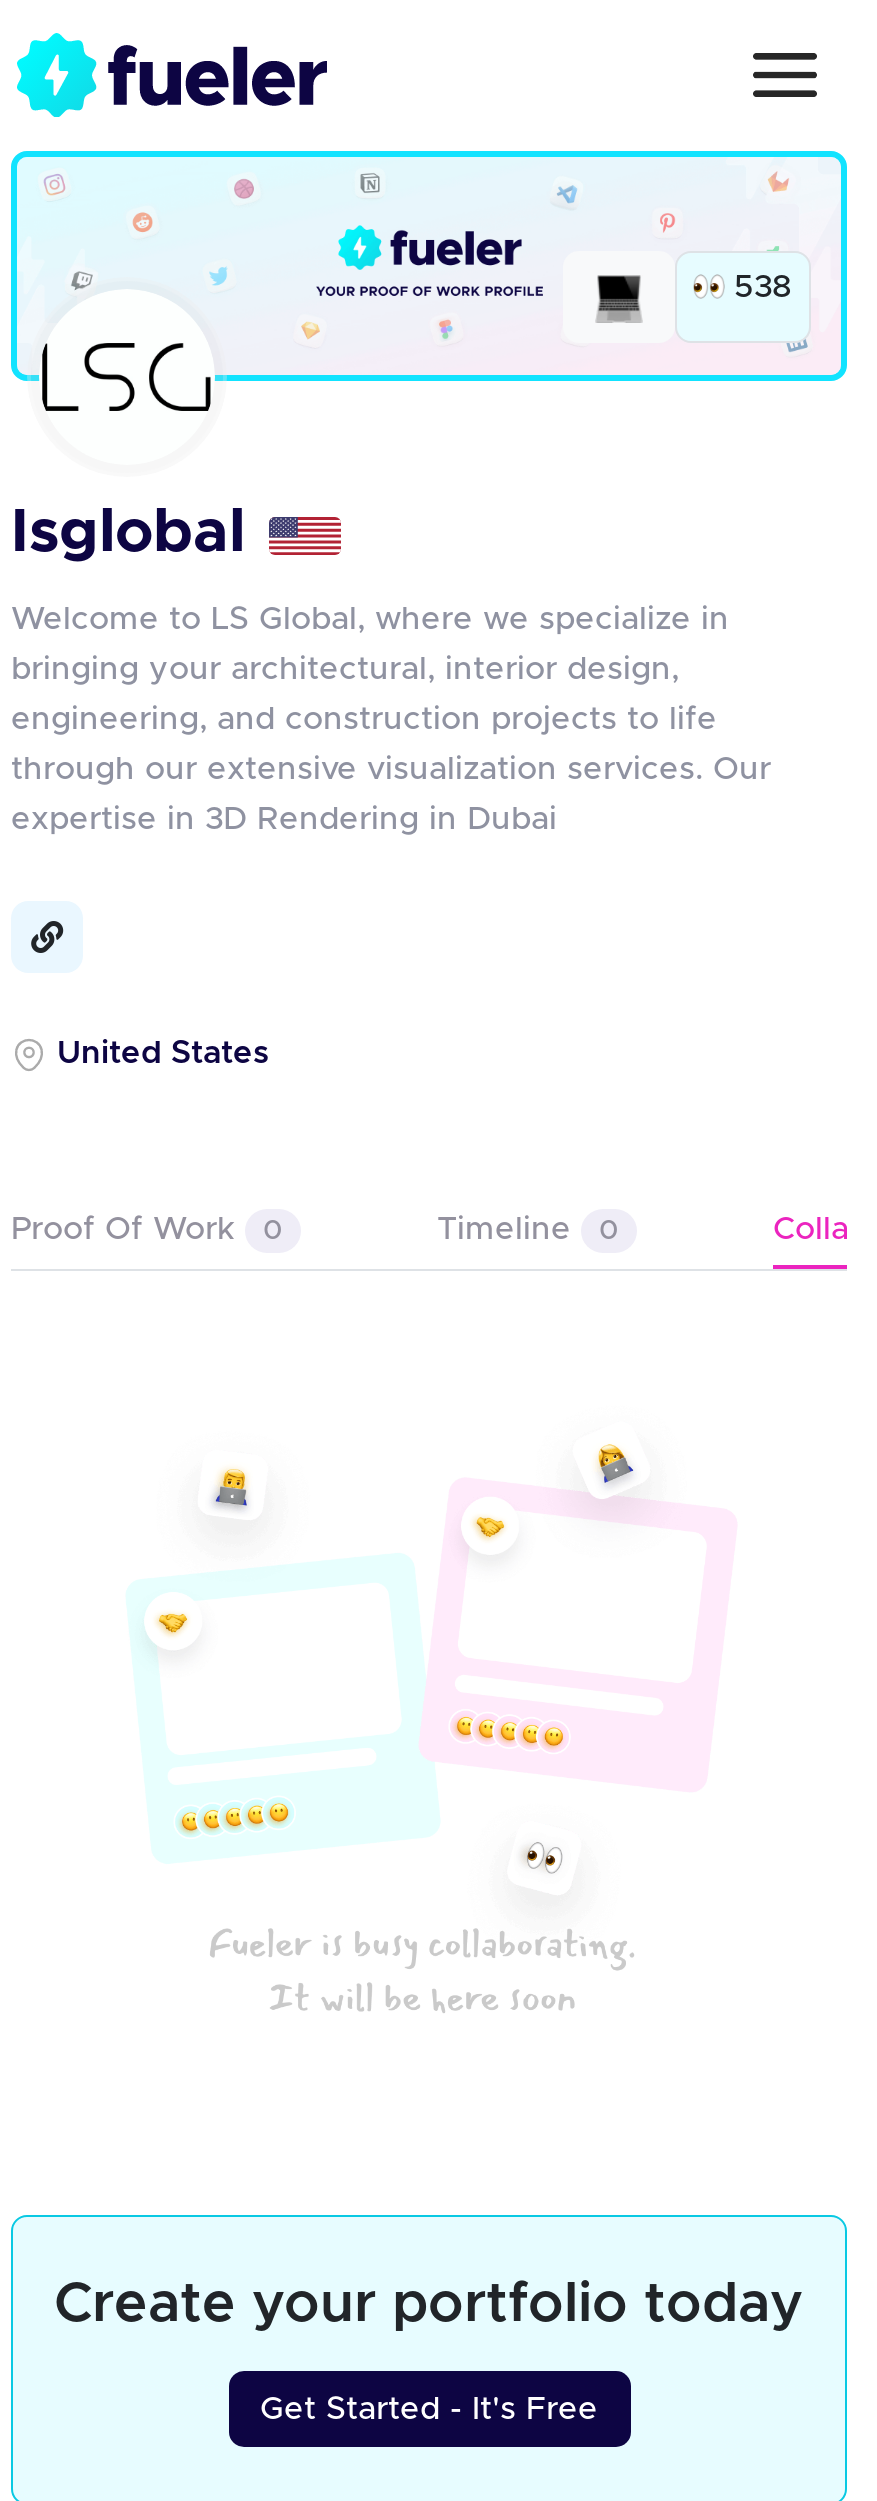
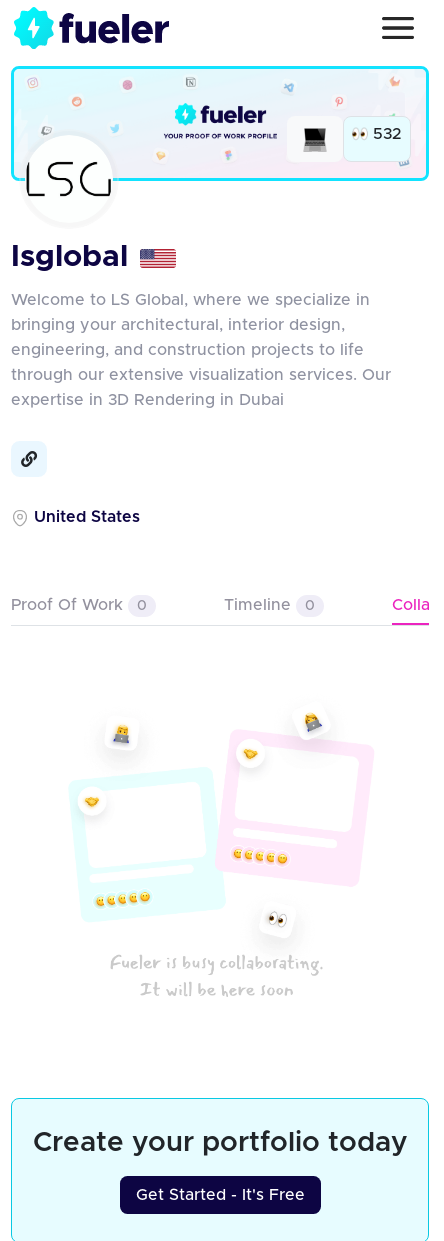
[734,272,792,304] 538 -> [372,126,401,142] 532

